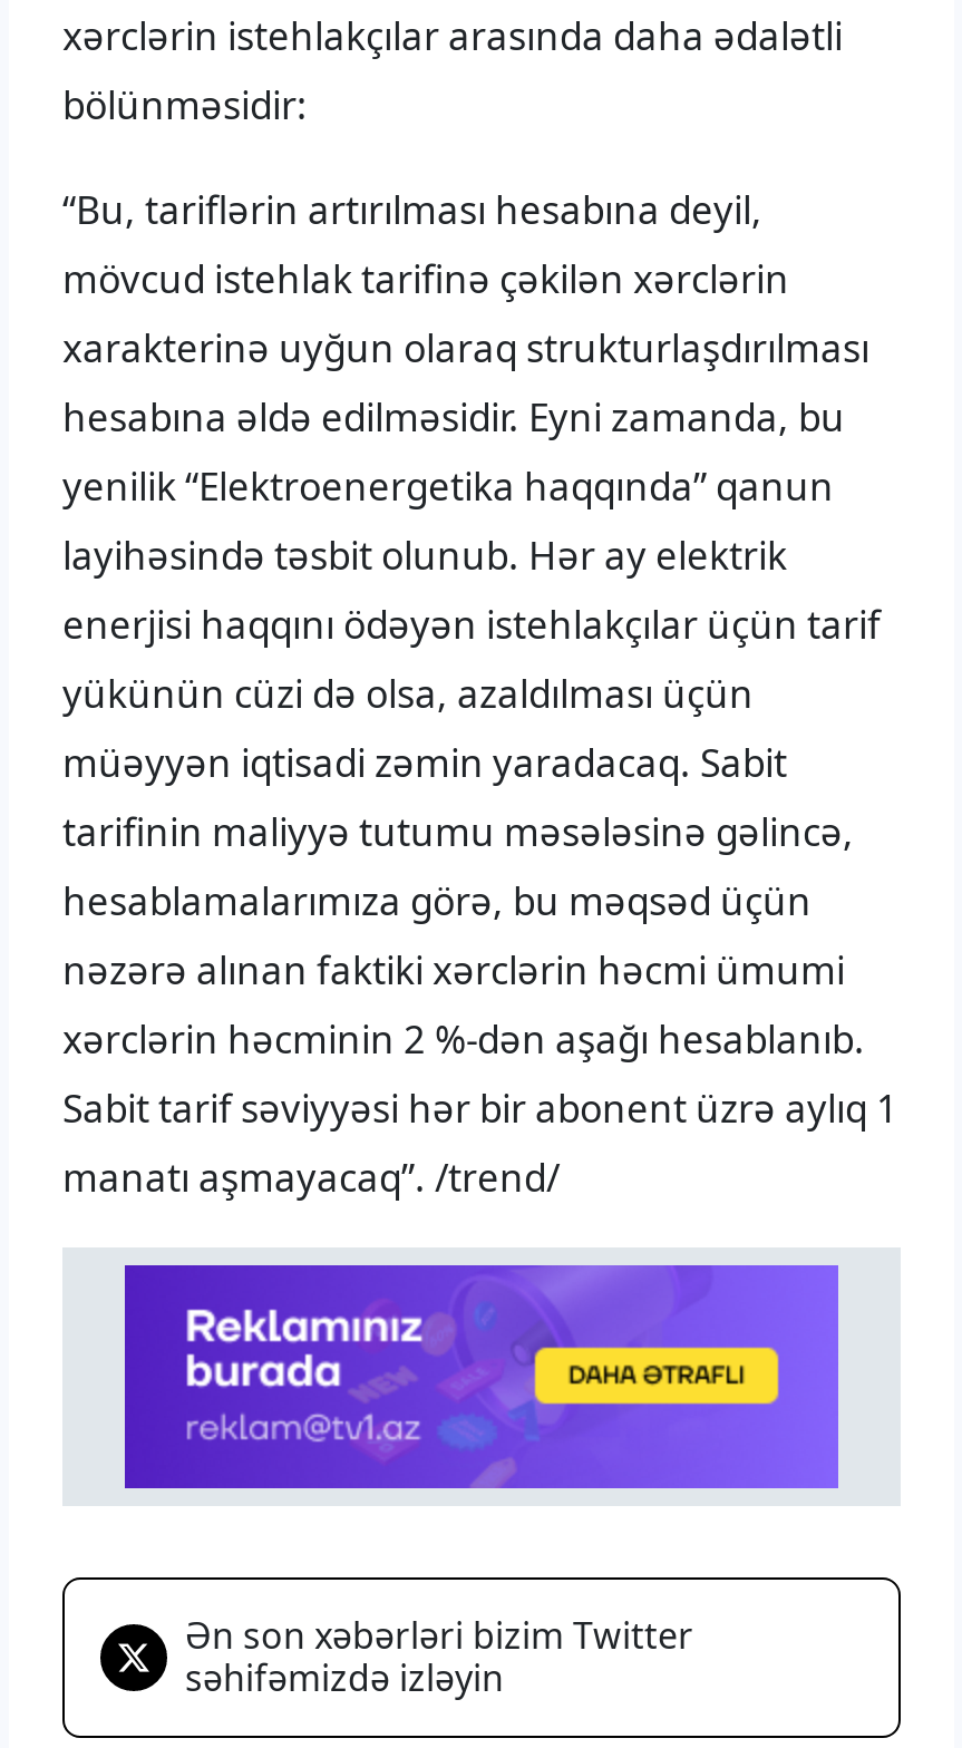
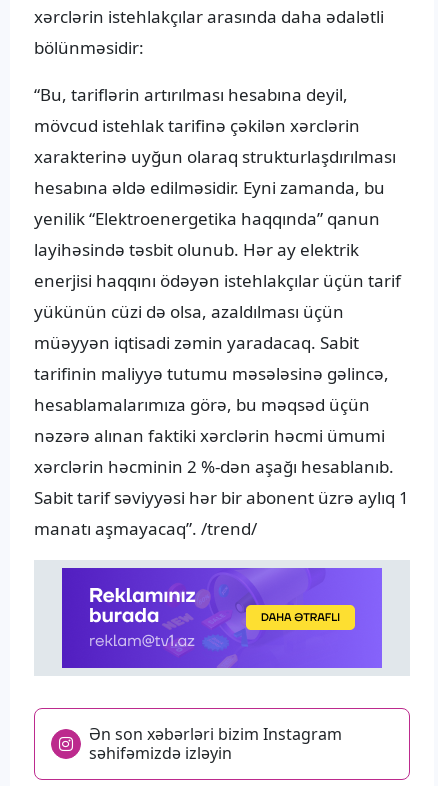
[185,1612,693,1661] Ən son xəbərləri bizim Twitter -> [89,723,342,745] Ən son xəbərləri bizim Instagram

